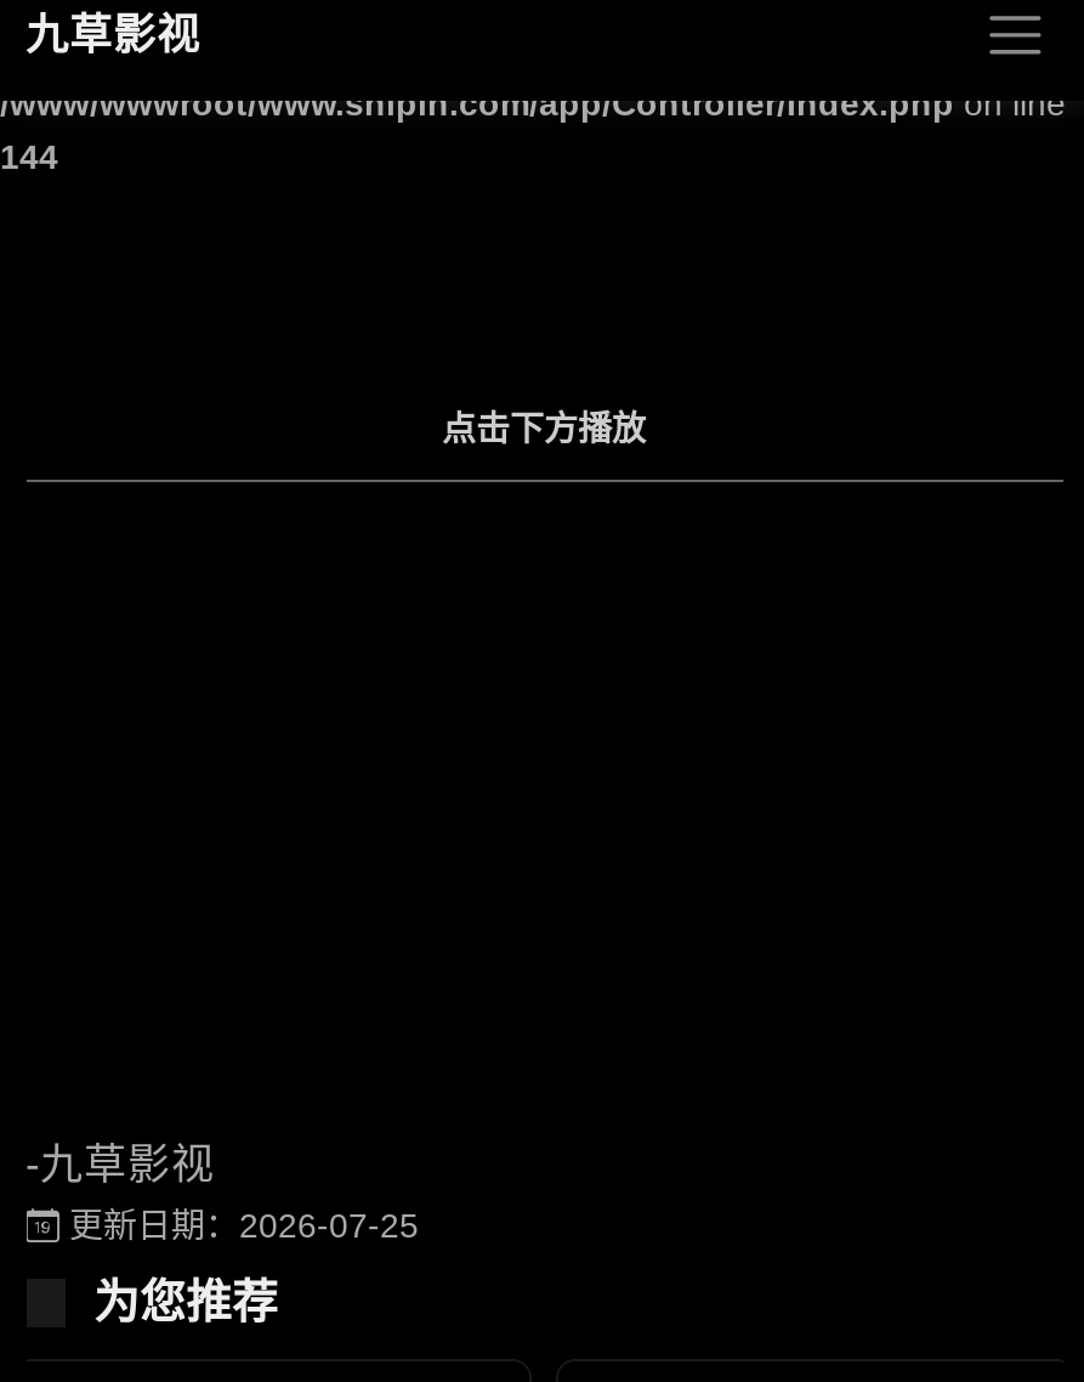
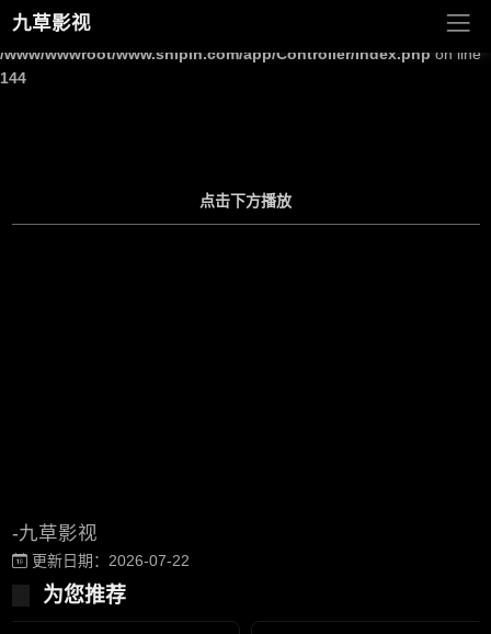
[59,1206,419,1245] 更新日期：2026-07-25 -> [27,552,189,569] 更新日期：2026-07-22

